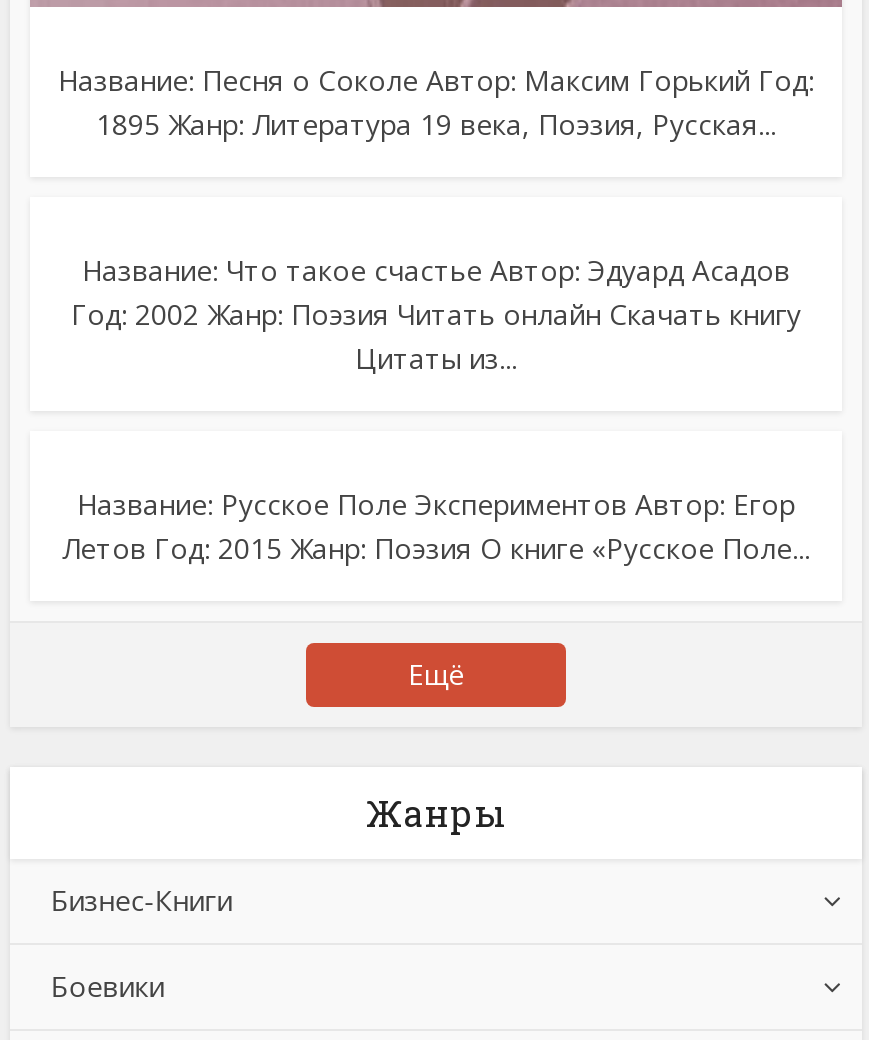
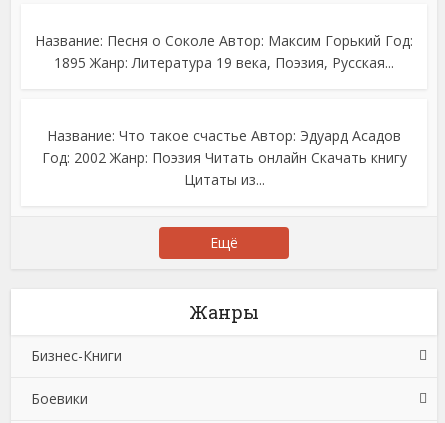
[62,485,810,567] Название: Русское Поле Экспериментов Автор: Егор | Летов Год: 2015 Жанр: Поэзия О книге «Русское Поле... -> none

